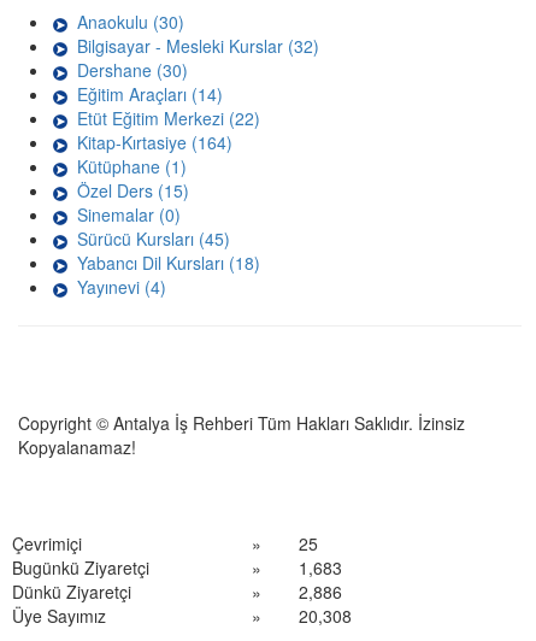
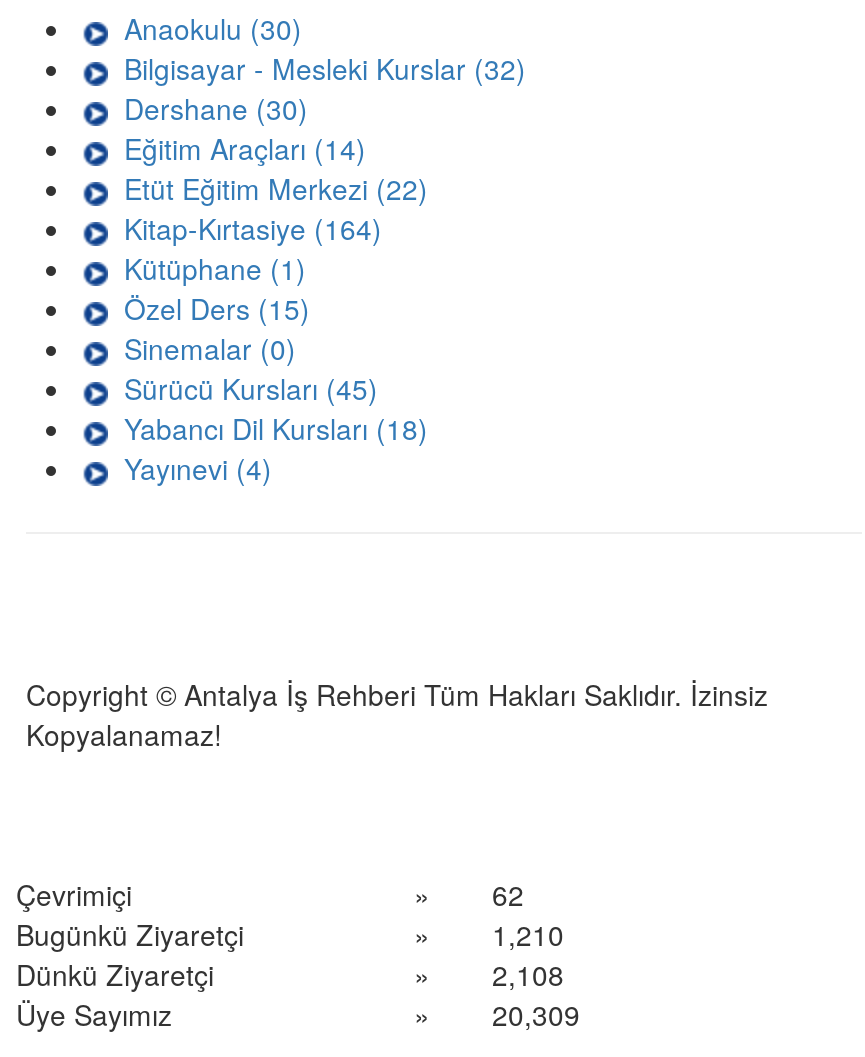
[299,532,318,556] 25 -> [492,875,524,915] 62
[299,556,342,580] 1,683 -> [492,915,564,955] 1,210
[299,580,342,604] 2,886 -> [492,955,564,995] 2,108
[299,604,352,628] 20,308 -> [492,995,580,1035] 20,309

